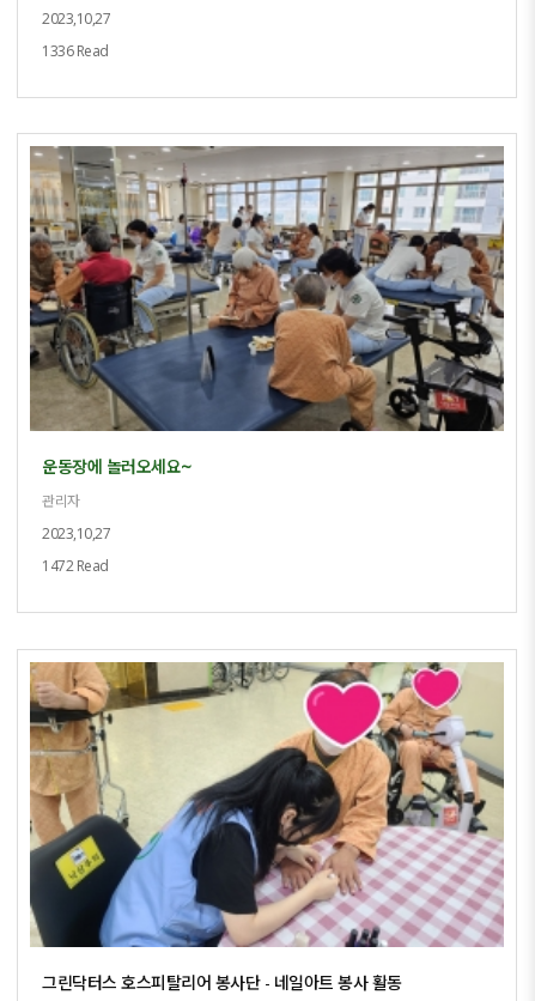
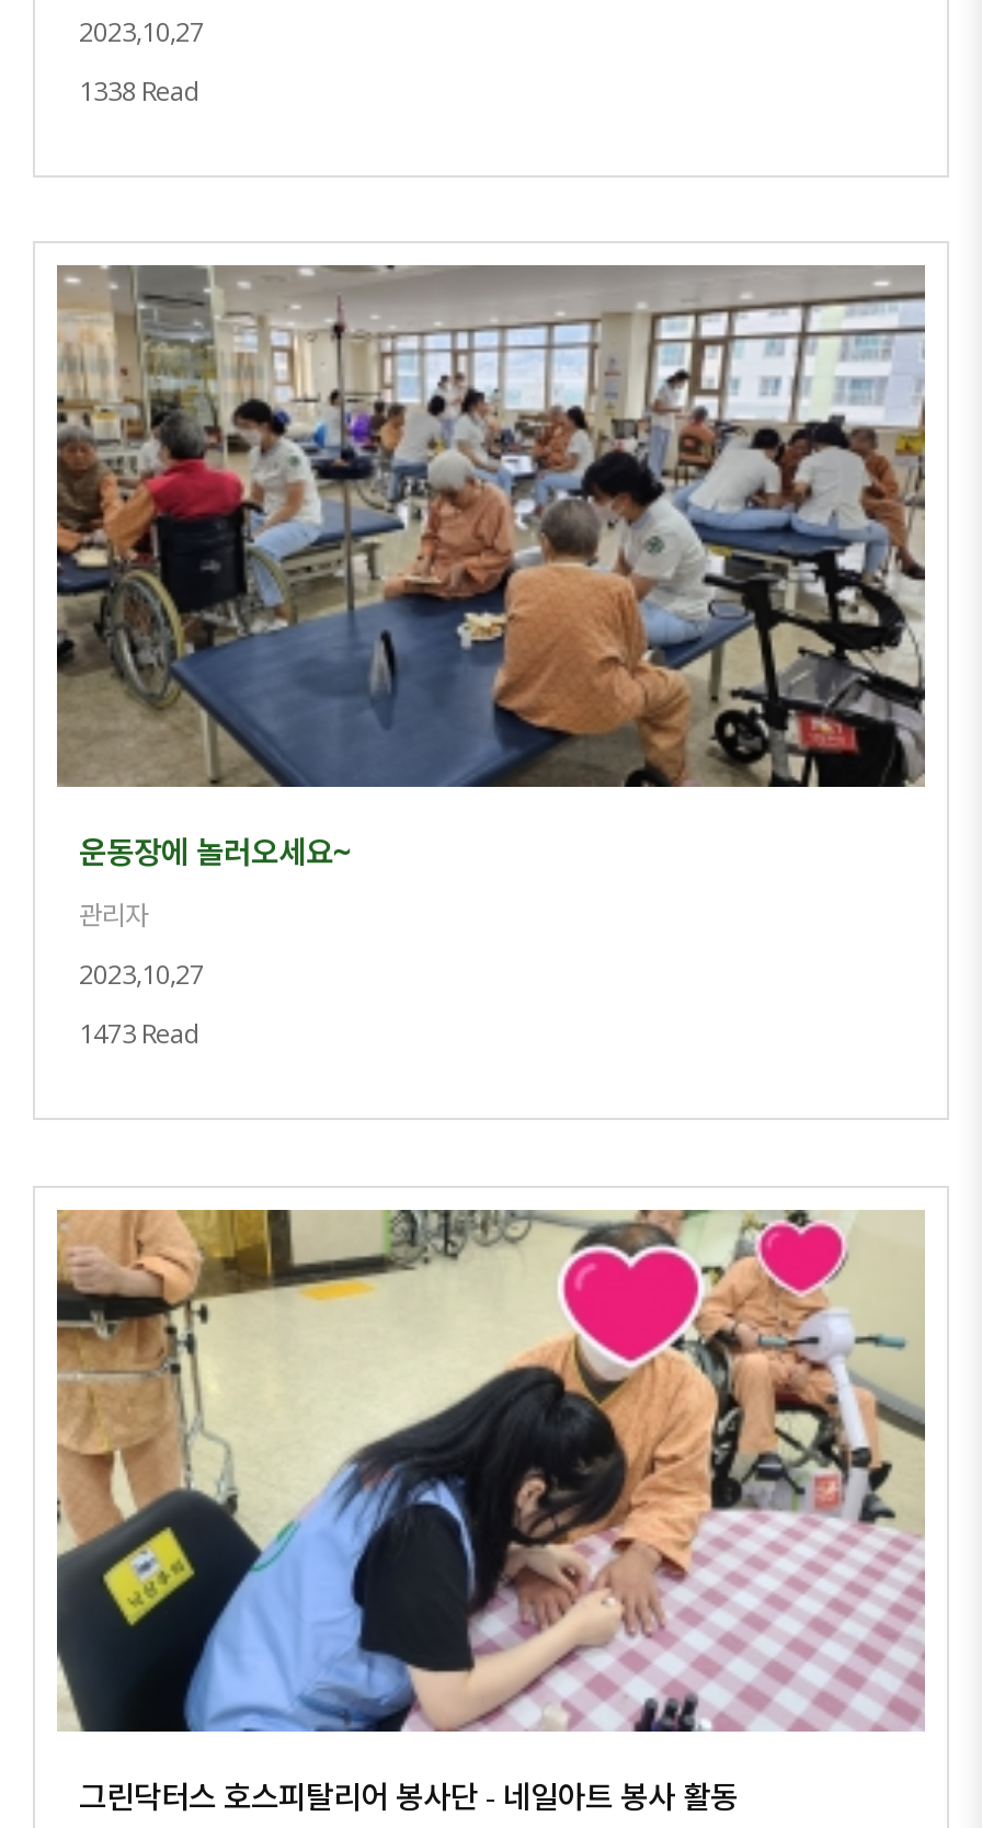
[42,40,108,61] 1336 Read -> [79,71,201,109] 1338 Read
[42,555,108,575] 1472 Read -> [79,1014,201,1051] 1473 Read

